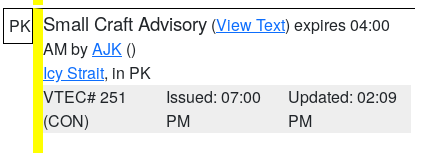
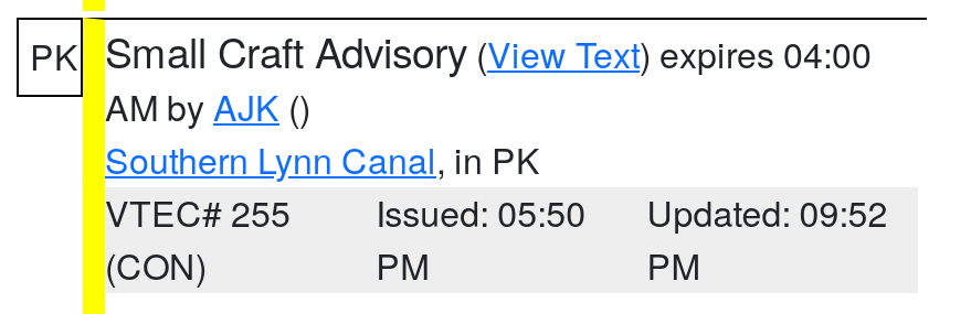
[43,61,151,108] Icy Strait, in PK | VTEC# 251 -> [105,134,540,238] Southern Lynn Canal, in PK | VTEC# 255
[166,85,261,108] Issued: 07:00 -> [376,187,586,238] Issued: 05:50
[288,85,397,108] Updated: 02:09 -> [647,187,887,238] Updated: 09:52

